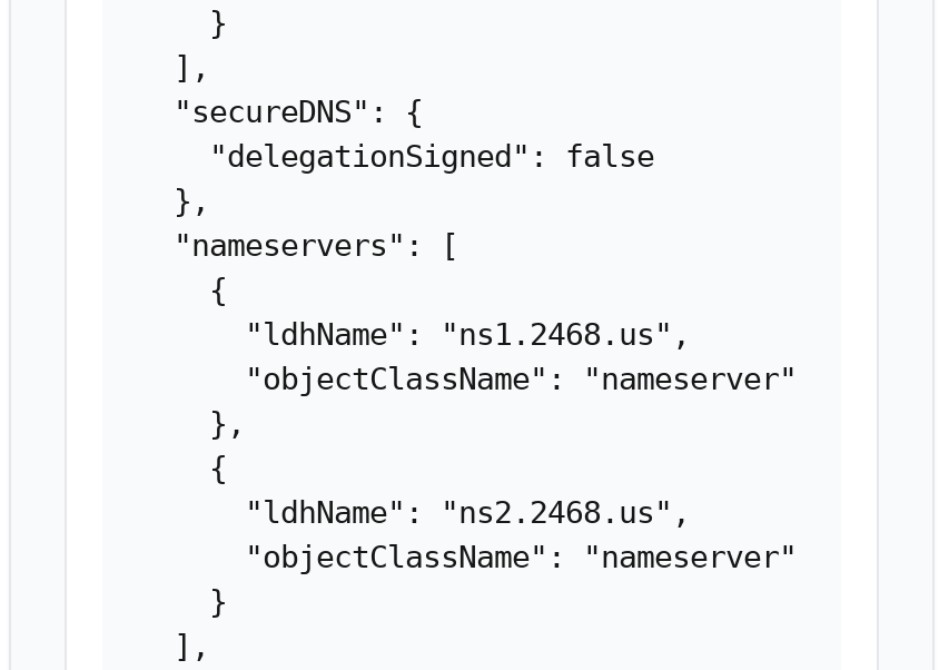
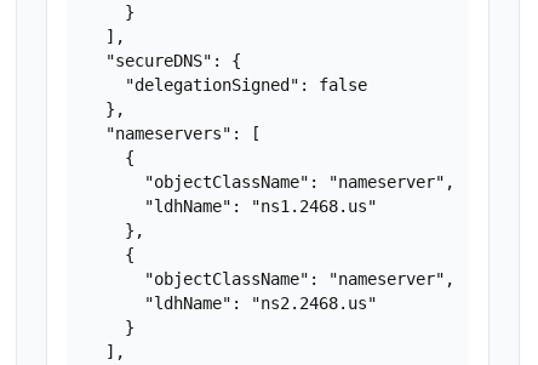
[138,316,797,396] "ldhName": "ns1.2468.us", | "objectClassName": "nameserver" -> [86,172,454,216] "objectClassName": "nameserver", | "ldhName": "ns1.2468.us"
[138,494,797,574] "ldhName": "ns2.2468.us", | "objectClassName": "nameserver" -> [86,269,454,313] "objectClassName": "nameserver", | "ldhName": "ns2.2468.us"

